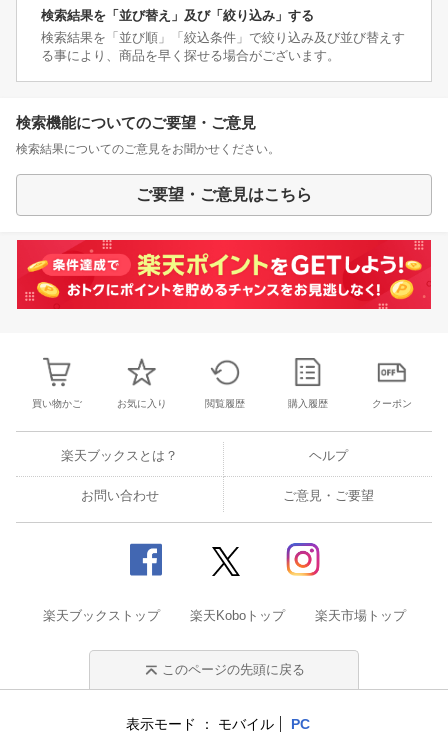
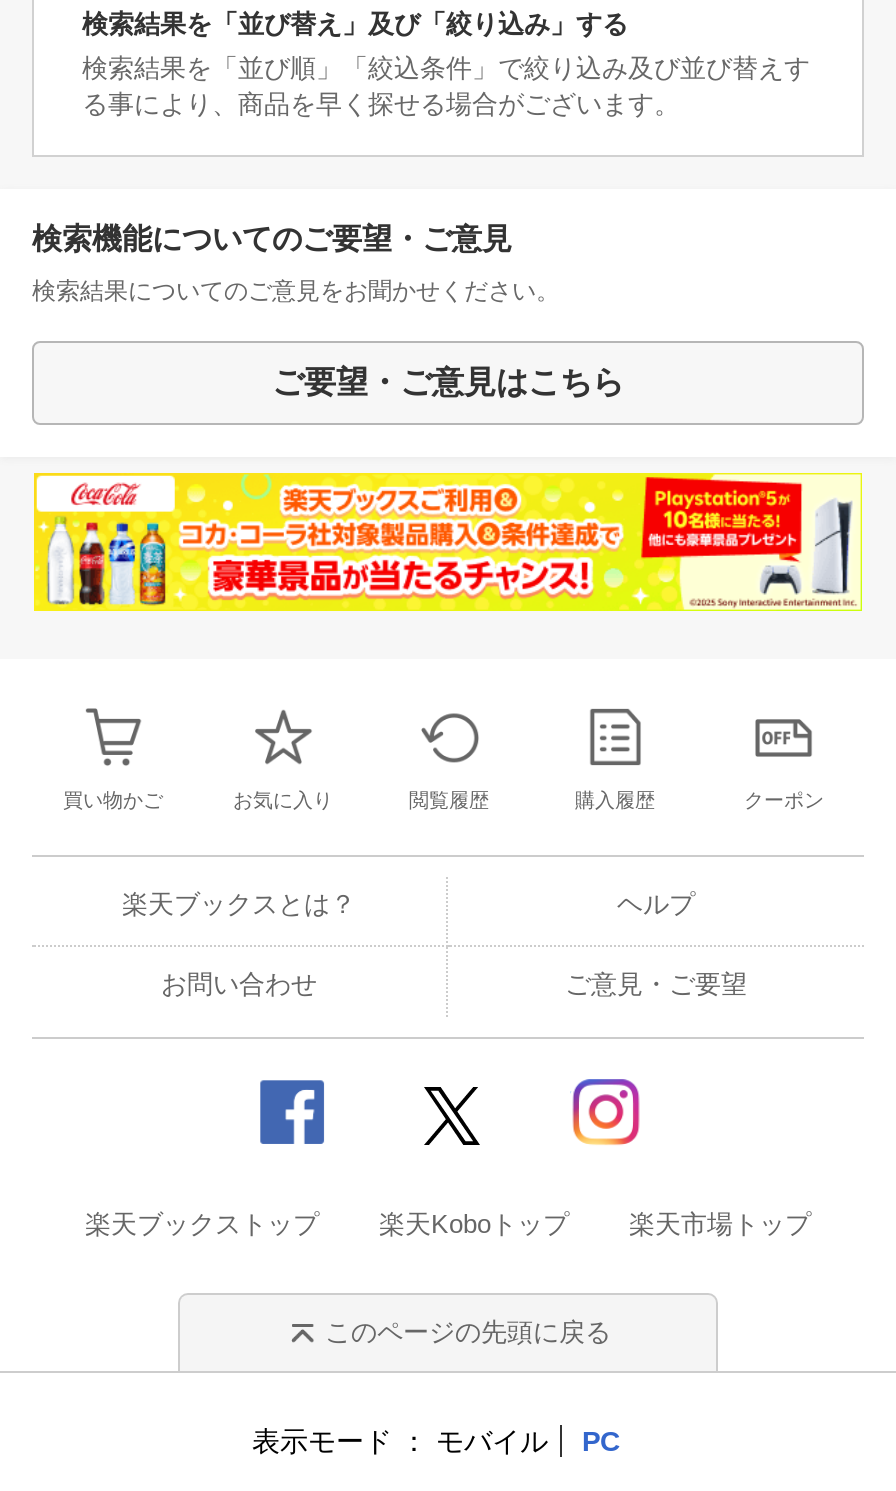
[16,239,432,310] [image] -> [32,471,864,613] [image]

